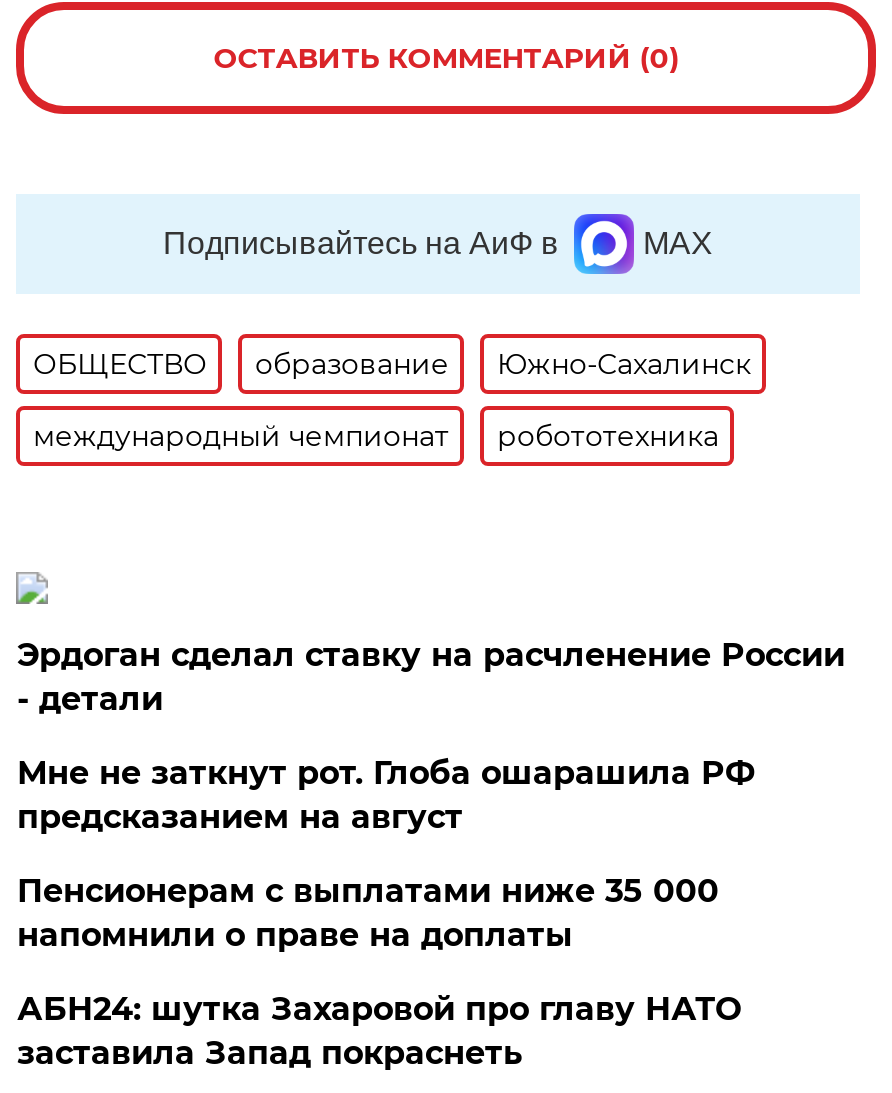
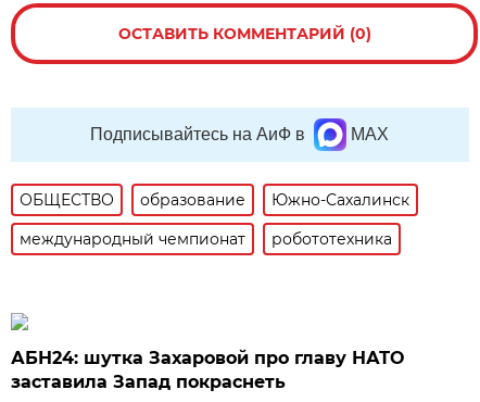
[17,636,845,954] Эрдоган сделал ставку на расчленение России | - детали | Мне не заткнут рот. Глоба ошарашила РФ | предсказанием на август | Пенсионерам с выплатами ниже 35 000 | напомнили о праве на доплаты -> none

